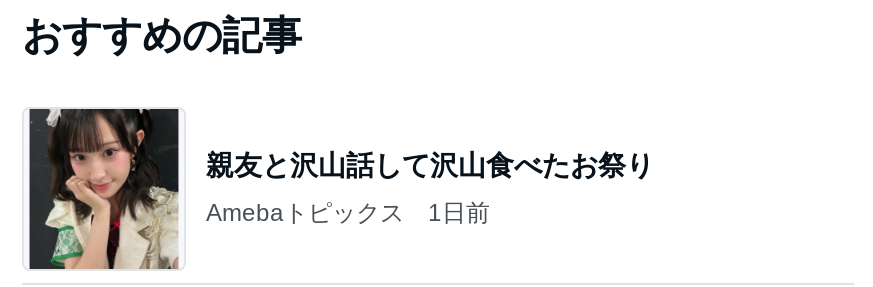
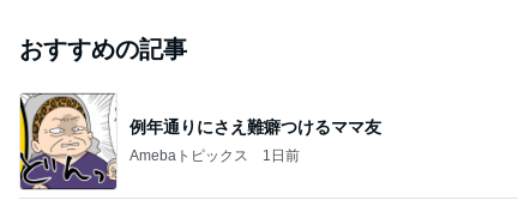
[24,107,654,271] [image] | 親友と沢山話して沢山食べたお祭り -> [19,92,381,190] [image] | 例年通りにさえ難癖つけるママ友

